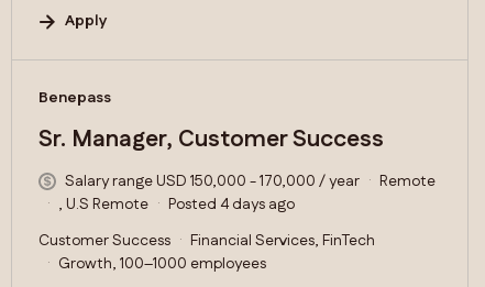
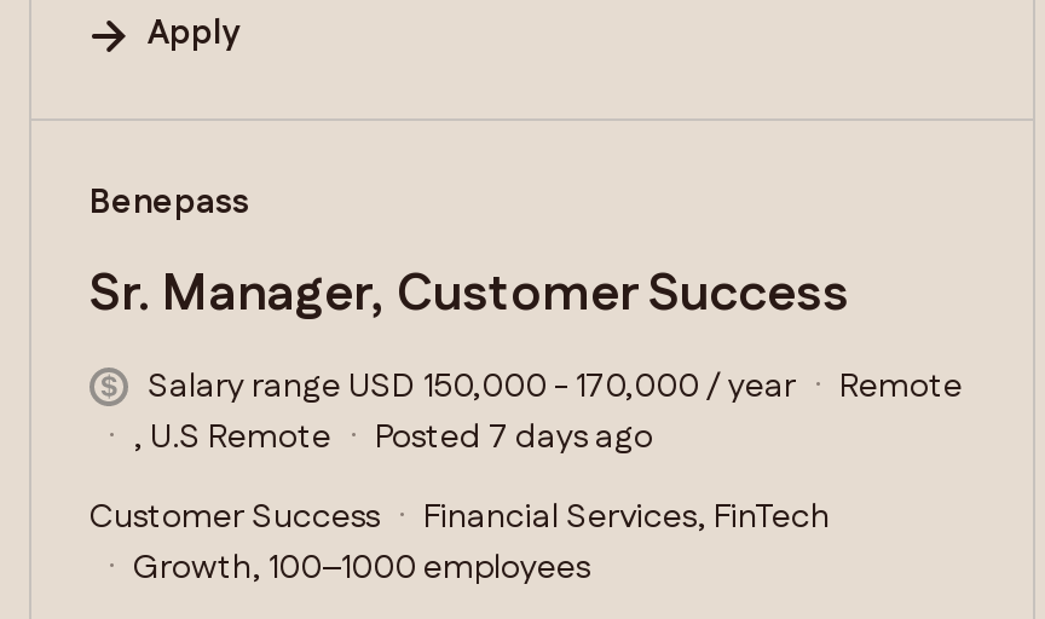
[168,194,295,216] Posted 4 days ago -> [375,413,653,462] Posted 7 days ago

